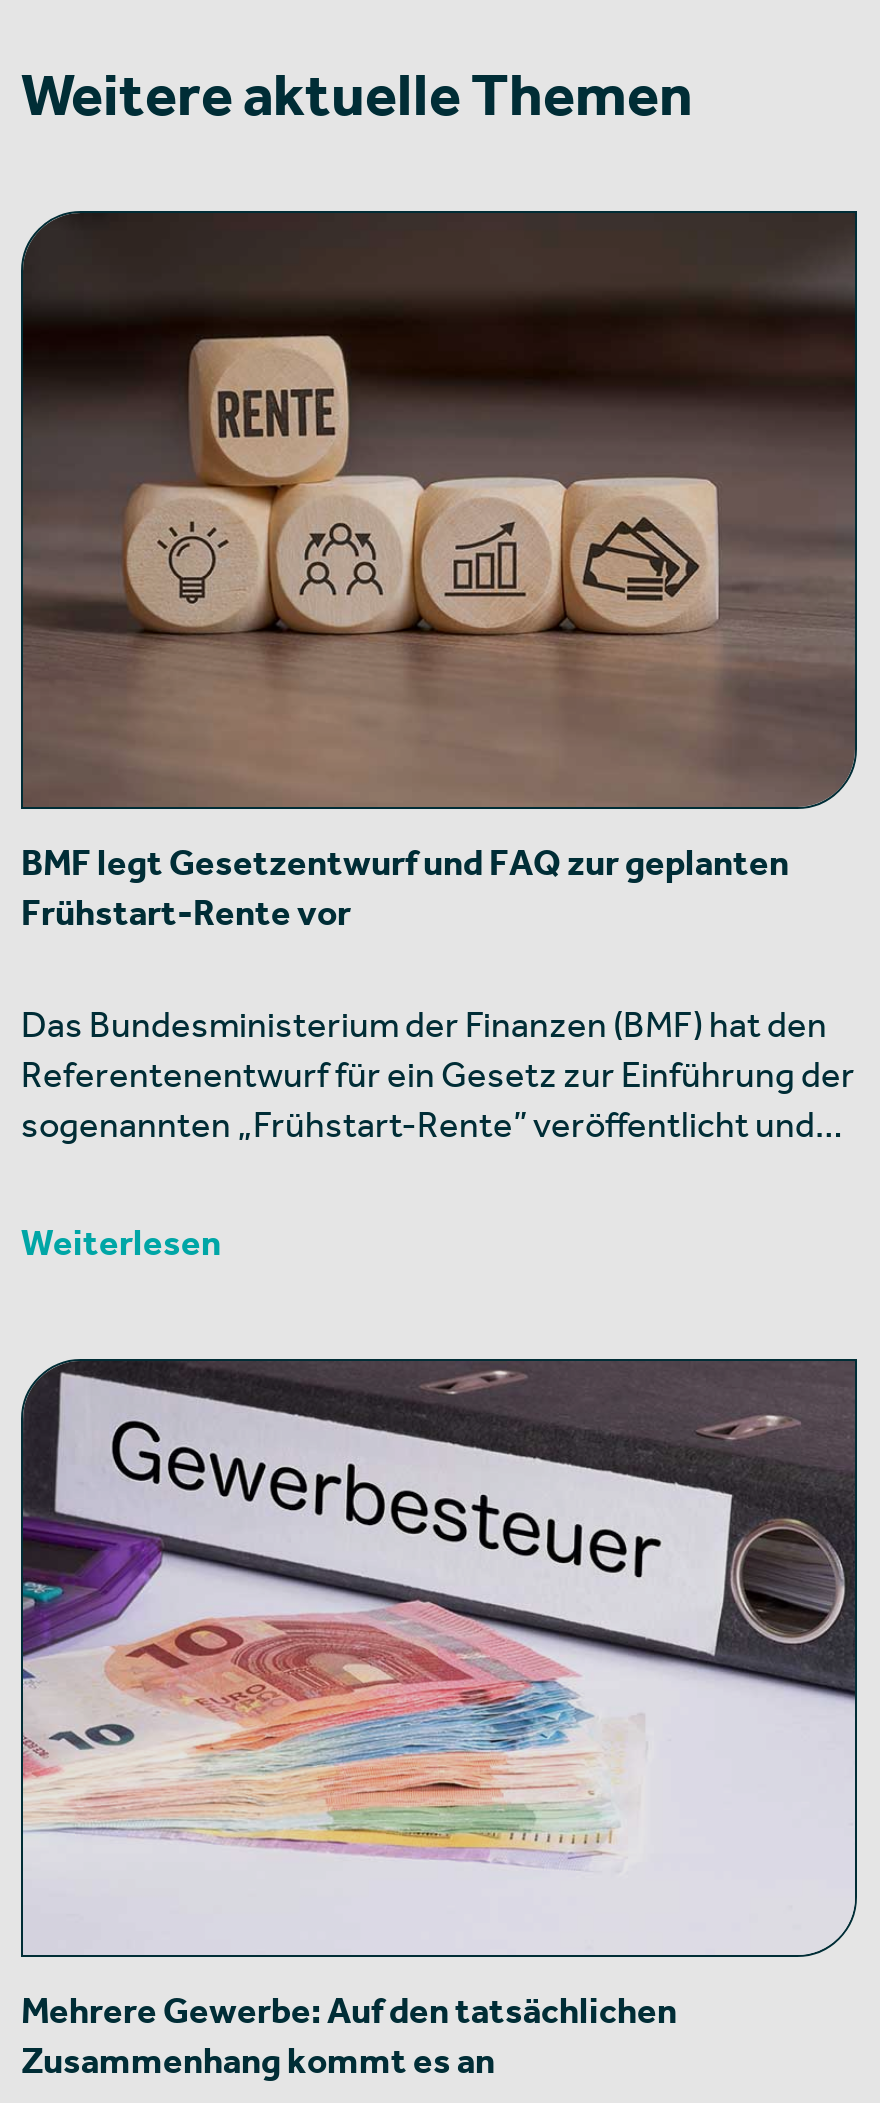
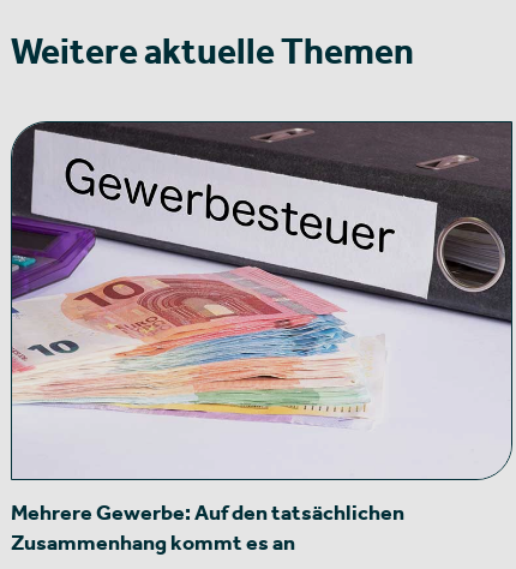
[21,213,857,1265] [image] | BMF legt Gesetzentwurf und FAQ zur geplanten | Frühstart-Rente vor | Das Bundesministerium der Finanzen (BMF) hat den | Referentenentwurf für ein Gesetz zur Einführung der | sogenannten „Frühstart-Rente” veröffentlicht und… | Weiterlesen -> none

